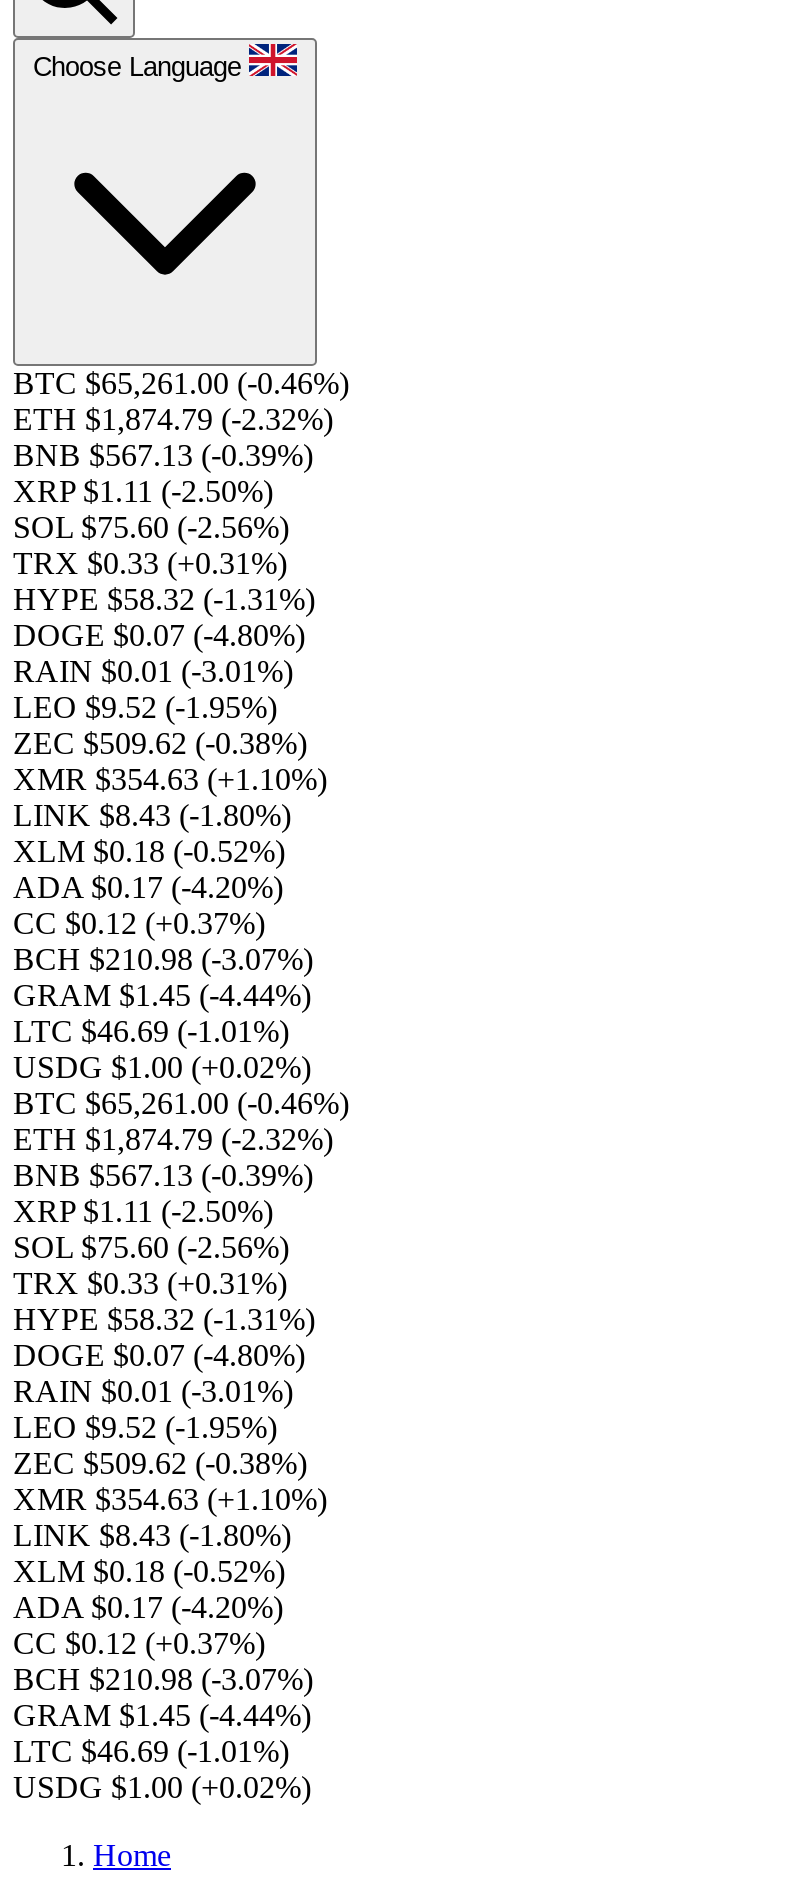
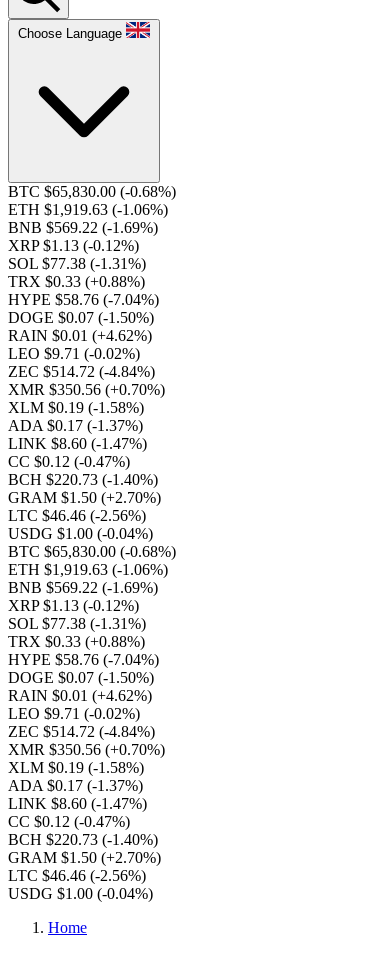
[13,366,349,1804] BTC $65,261.00(-0.46%) | ETH $1,874.79 (-2.32%) | BNB $567.13 (-0.39%) | XRP $1.11 (-2.50%) | SOL $75.60 (-2.56%) | TRX $0.33 (+0.31%) | HYPE $58.32 (-1.31%) | DOGE $0.07 (-4.80%) | RAIN $0.01 (-3.01%) | LEO $9.52 (-1.95%) | ZEC $509.62 (-0.38%) | XMR $354.63(+1.10%) | LINK $8.43 (-1.80%) | XLM $0.18 (-0.52%) | ADA $0.17 (-4.20%) | CC $0.12 (+0.37%) | BCH $210.98 (-3.07%) | GRAM $1.45 (-4.44%) | LTC $46.69 (-1.01%) | USDG $1.00(+0.02%) | BTC $65,261.00 (-0.46%) | ETH $1,874.79 (-2.32%) | BNB $567.13 (-0.39%) | XRP $1.11 (-2.50%) | SOL $75.60 (-2.56%) | TRX $0.33 (+0.31%) | HYPE $58.32 (-1.31%) | DOGE $0.07 (-4.80%) | RAIN $0.01 (-3.01%) | LEO $9.52 (-1.95%) | ZEC $509.62 (-0.38%) | XMR $354.63(+1.10%) | LINK $8.43 (-1.80%) | XLM $0.18 (-0.52%) | ADA $0.17 (-4.20%) | CC $0.12 (+0.37%) | BCH $210.98 (-3.07%) | GRAM $1.45 (-4.44%) | LTC $46.69 (-1.01%) | USDG $1.00(+0.02%) -> [8,183,176,902] BTC $65,830.00(-0.68%) | ETH $1,919.63 (-1.06%) | BNB $569.22 (-1.69%) | XRP $1.13 (-0.12%) | SOL $77.38 (-1.31%) | TRX $0.33 (+0.88%) | HYPE $58.76 (-7.04%) | DOGE $0.07 (-1.50%) | RAIN $0.01 (+4.62%) | LEO $9.71 (-0.02%) | ZEC $514.72 (-4.84%) | XMR $350.56(+0.70%) | XLM $0.19 (-1.58%) | ADA $0.17 (-1.37%) | LINK $8.60 (-1.47%) | CC $0.12 (-0.47%) | BCH $220.73 (-1.40%) | GRAM $1.50 (+2.70%) | LTC $46.46 (-2.56%) | USDG $1.00(-0.04%) | BTC $65,830.00 (-0.68%) | ETH $1,919.63 (-1.06%) | BNB $569.22 (-1.69%) | XRP $1.13 (-0.12%) | SOL $77.38 (-1.31%) | TRX $0.33 (+0.88%) | HYPE $58.76 (-7.04%) | DOGE $0.07 (-1.50%) | RAIN $0.01 (+4.62%) | LEO $9.71 (-0.02%) | ZEC $514.72 (-4.84%) | XMR $350.56(+0.70%) | XLM $0.19 (-1.58%) | ADA $0.17 (-1.37%) | LINK $8.60 (-1.47%) | CC $0.12 (-0.47%) | BCH $220.73 (-1.40%) | GRAM $1.50 (+2.70%) | LTC $46.46 (-2.56%) | USDG $1.00(-0.04%)

